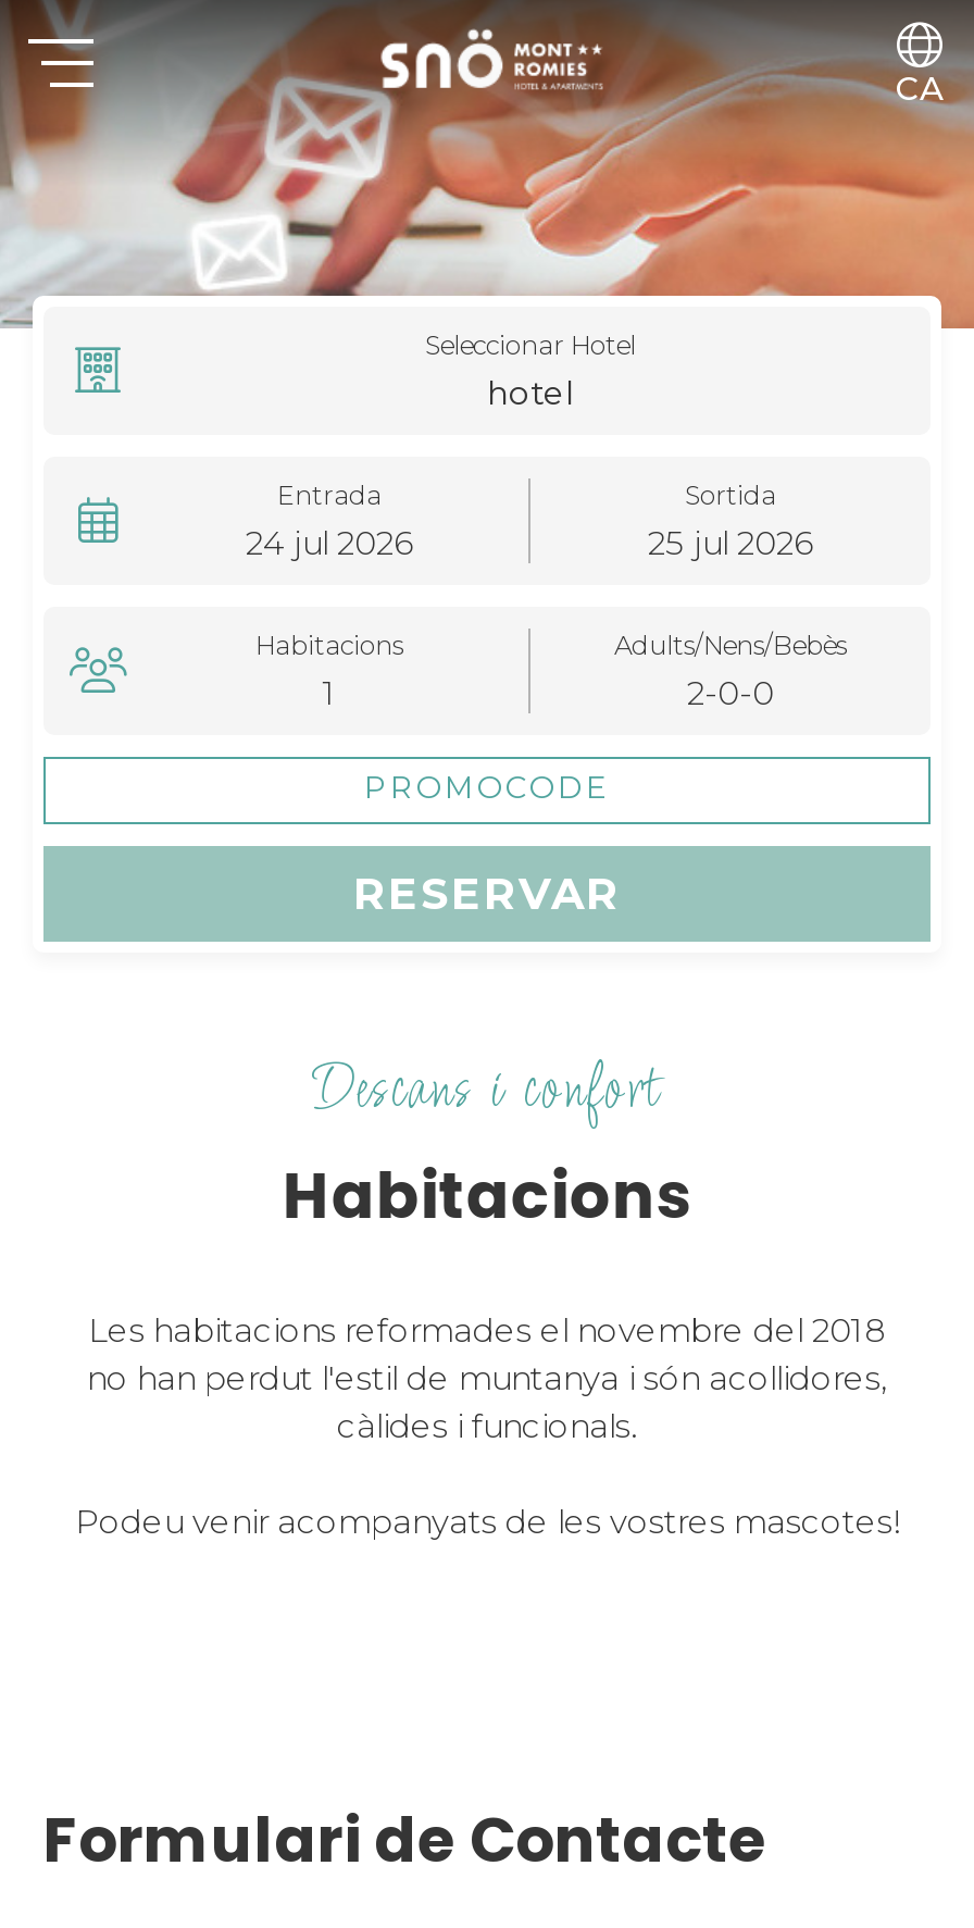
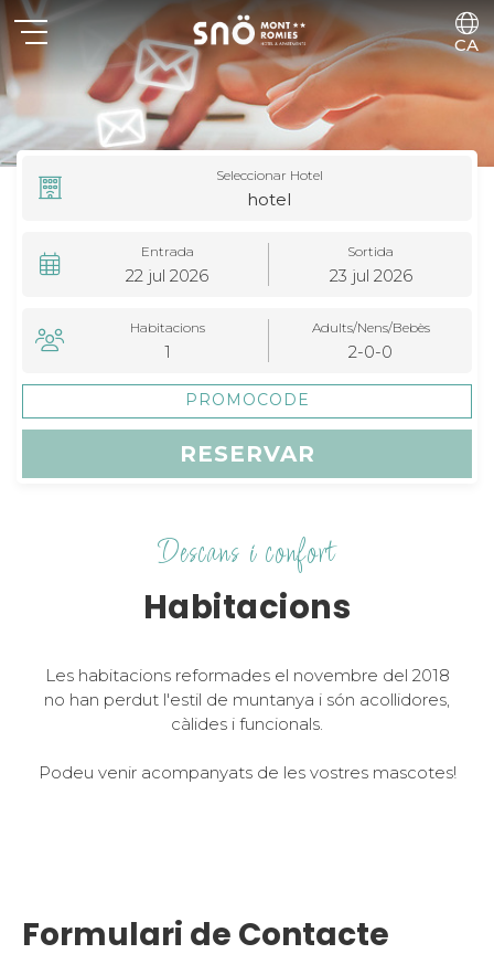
[246,522,413,563] 24 jul 2026 -> [126,265,208,286] 22 jul 2026
[648,522,813,563] 25 jul 2026 -> [329,265,412,286] 23 jul 2026

